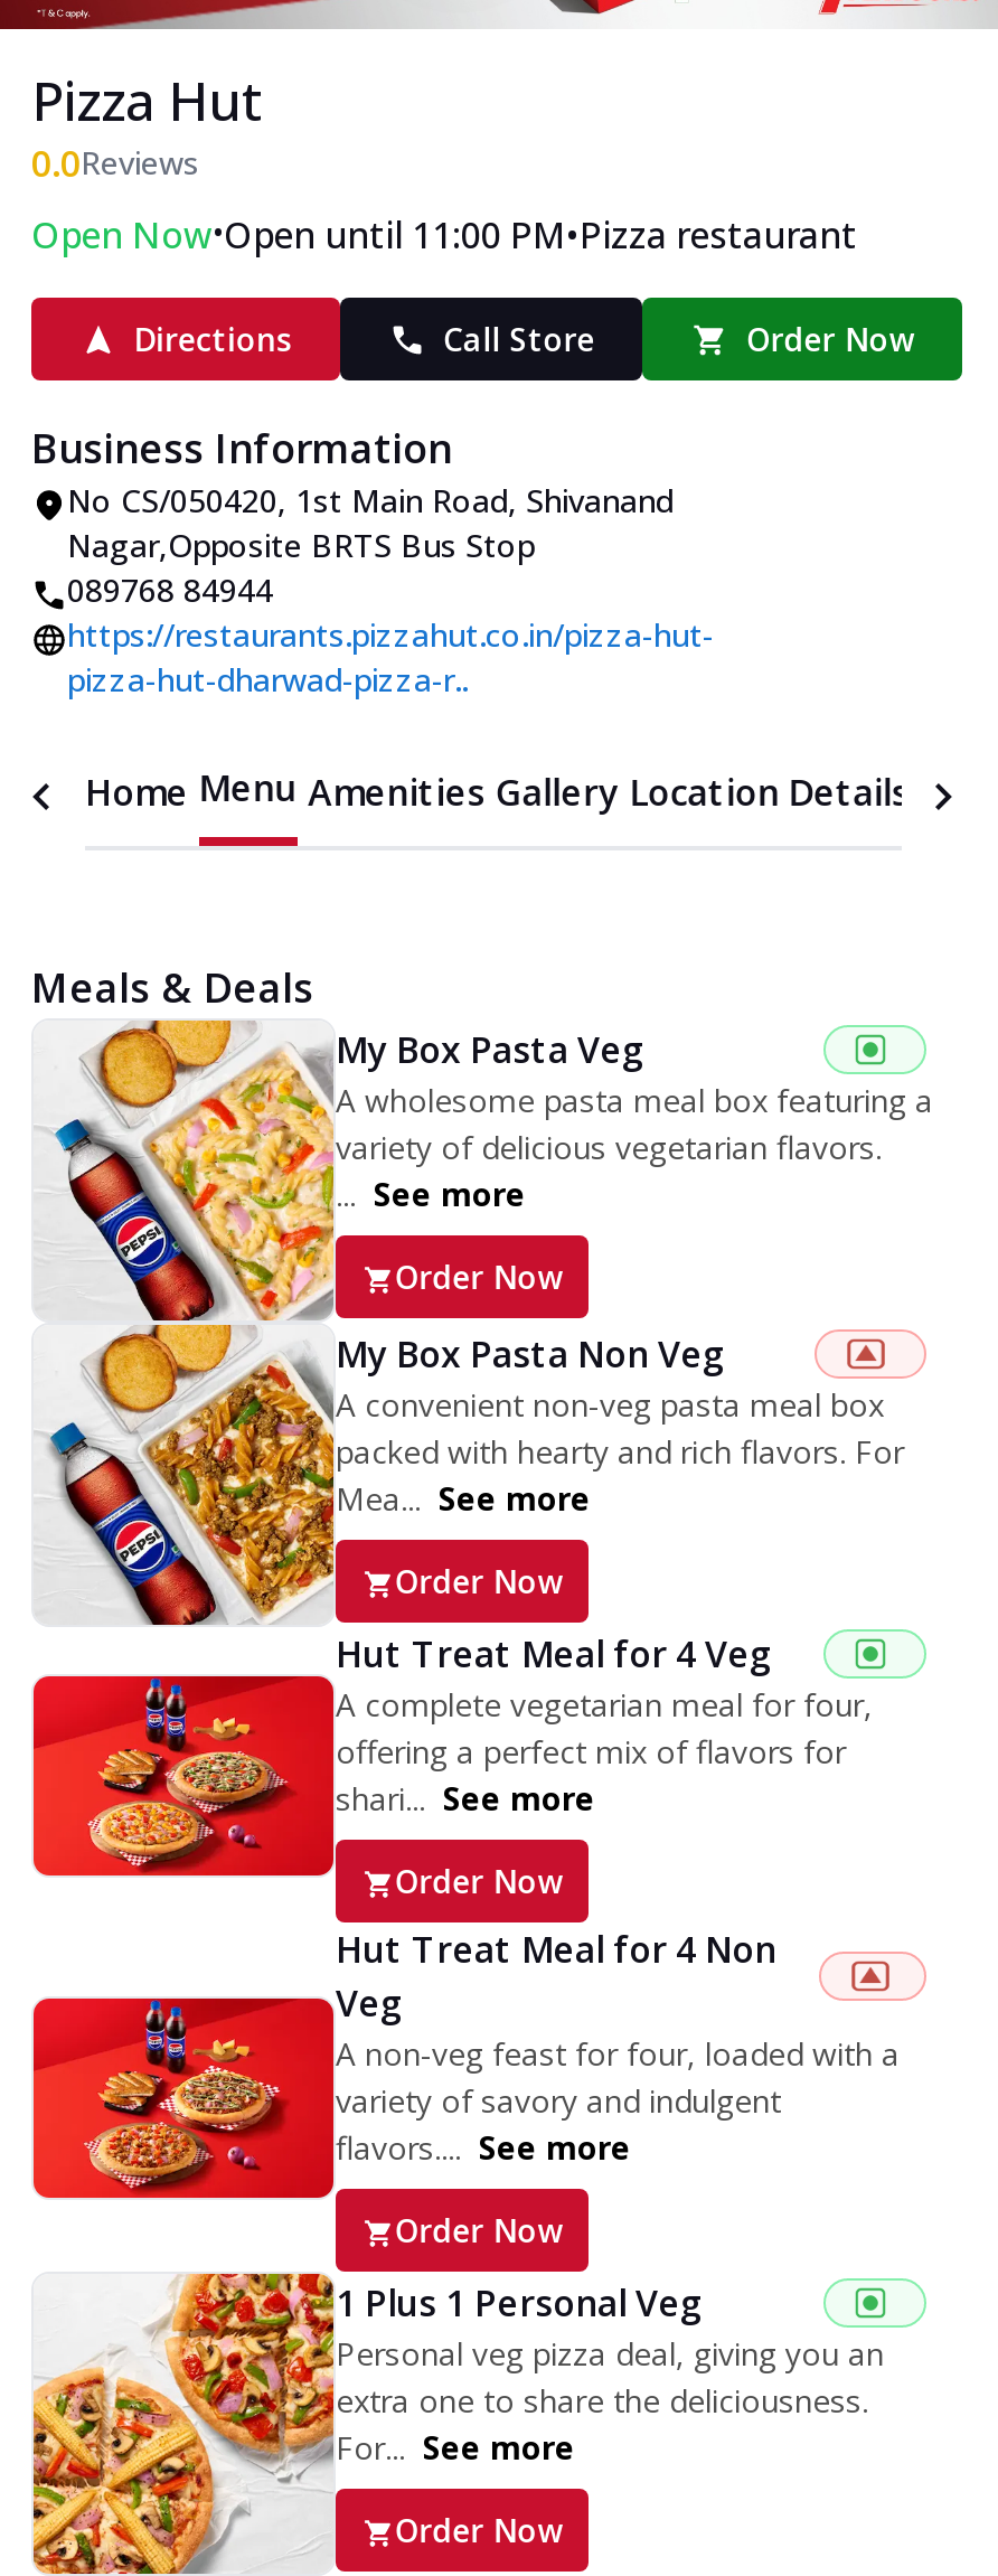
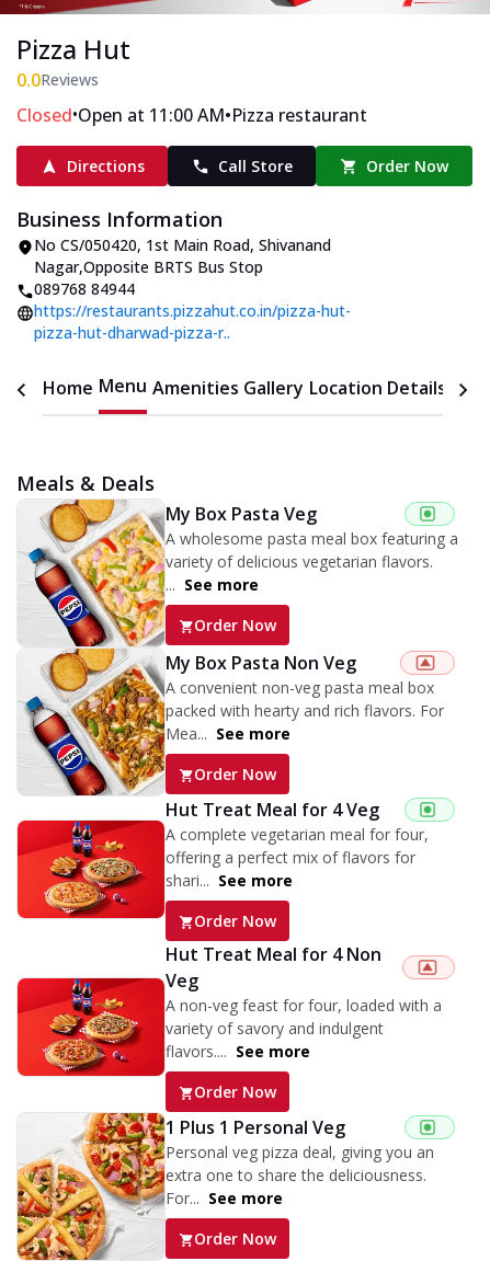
[31,209,857,260] Open Now•Open until 11:00 PM•Pizza restaurant -> [16,102,367,127] Closed•Open at 11:00 AM•Pizza restaurant

